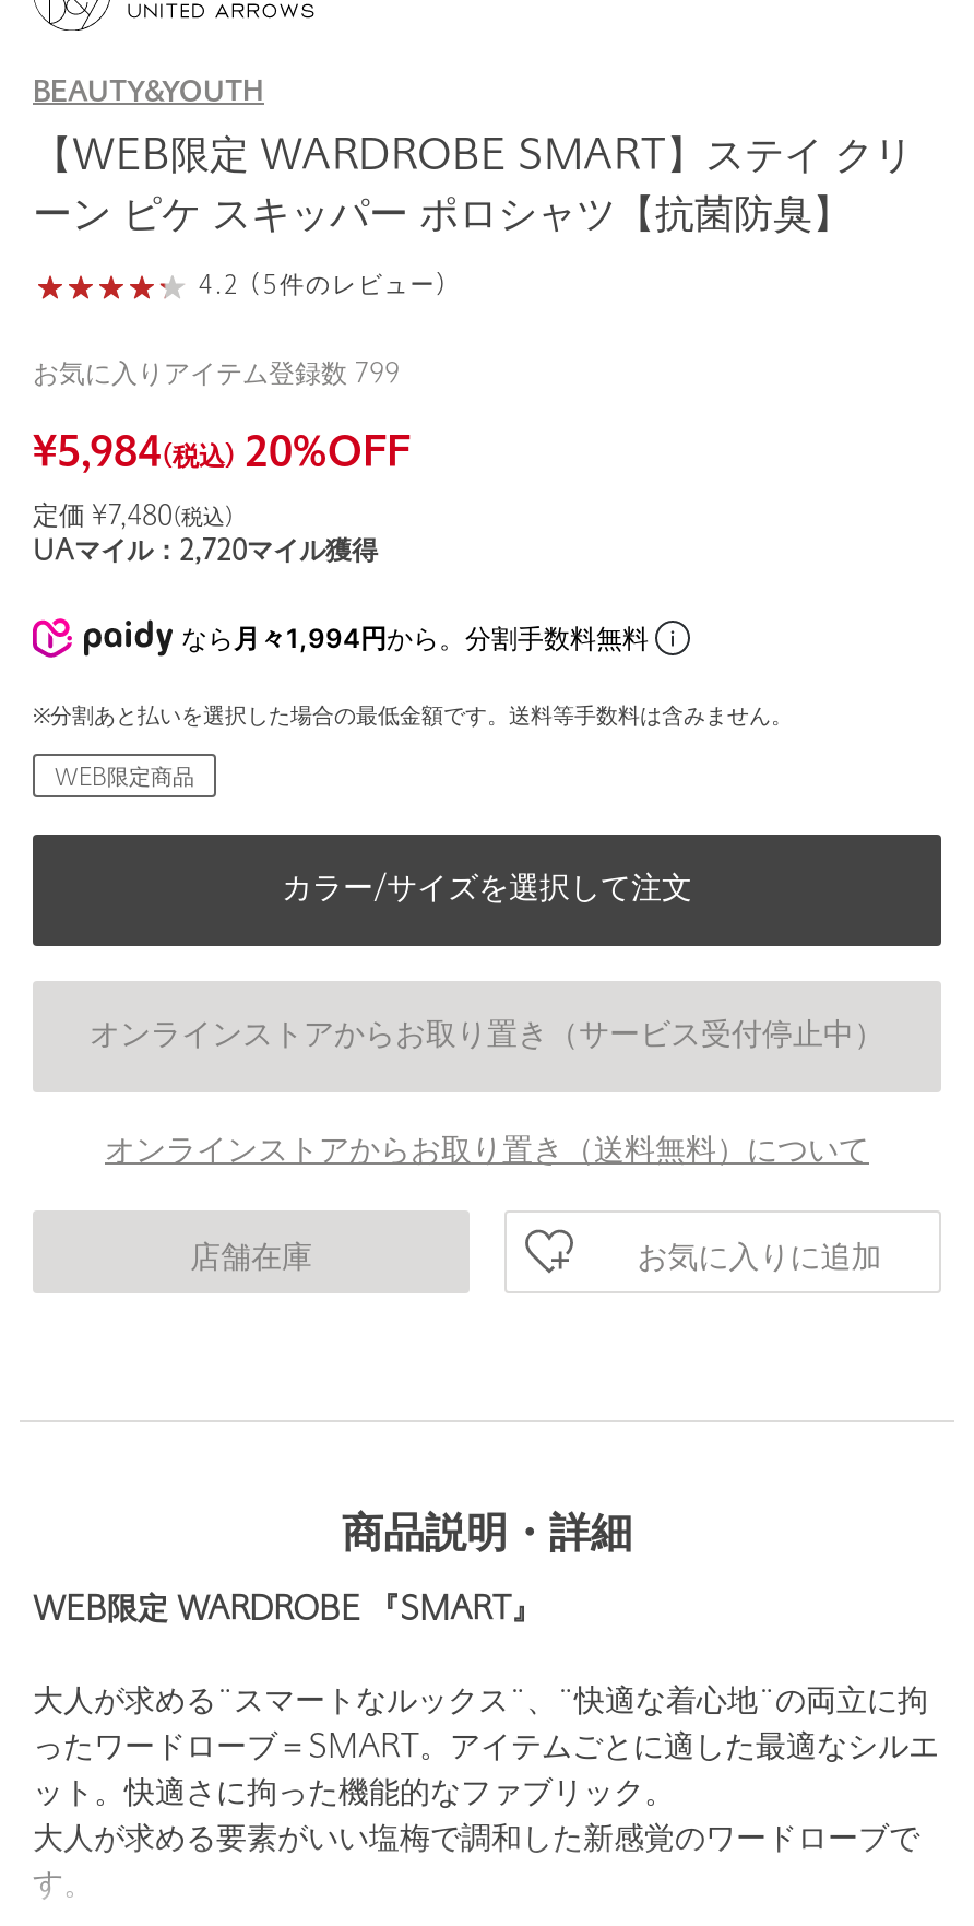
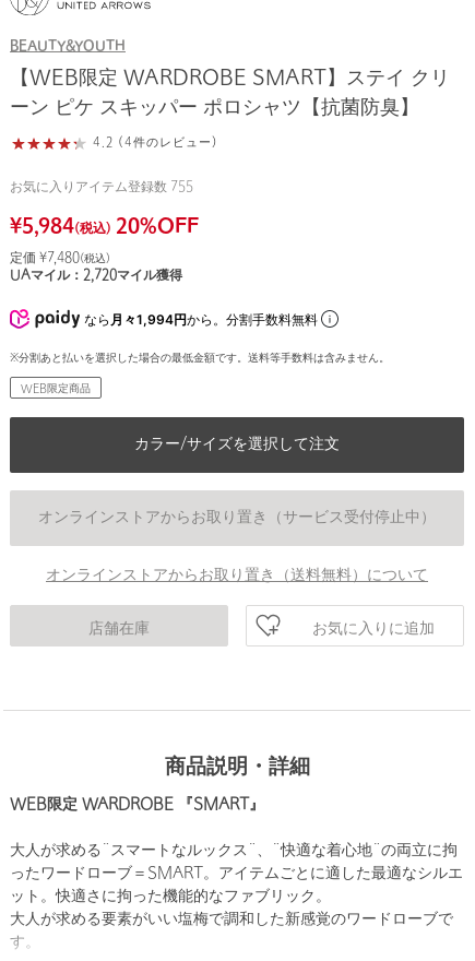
[198,276,449,300] 4.2 (5件のレビュー) -> [92,138,218,150] 4.2 (4件のレビュー)
[33,362,400,388] お気に入りアイテム登録数799 -> [10,181,193,194] お気に入りアイテム登録数755

